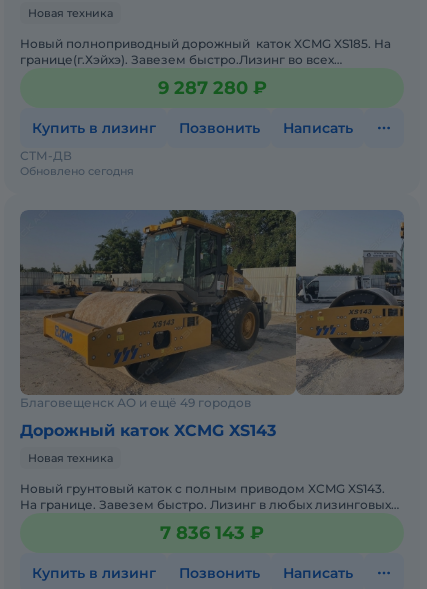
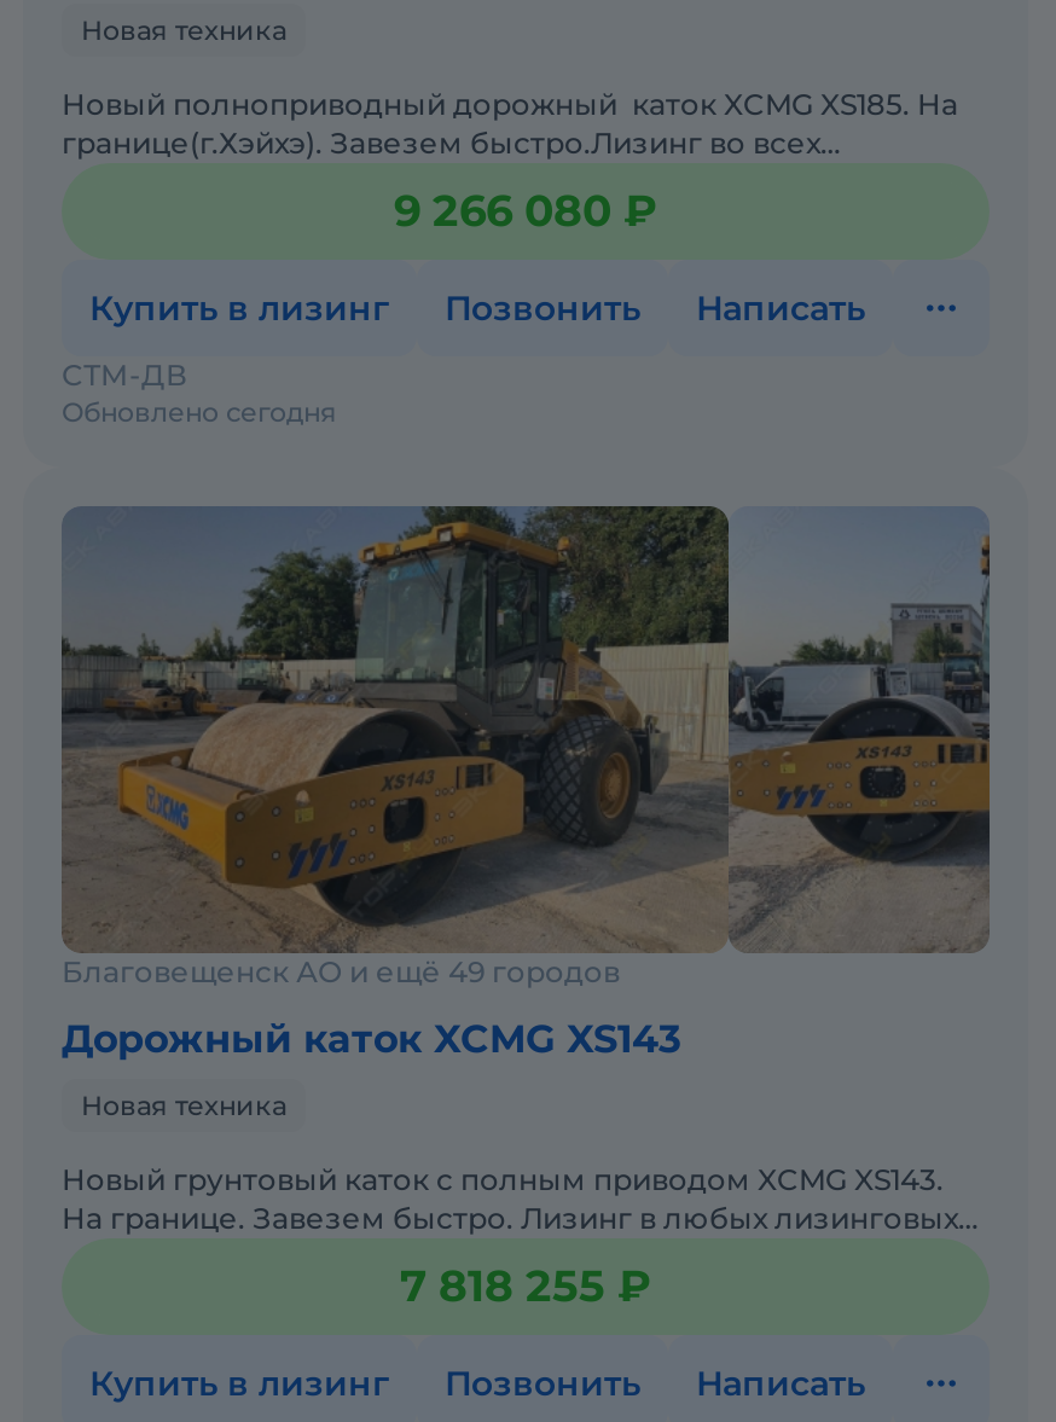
[157,77,266,99] 9 287 280 ₽ -> [394,185,657,238] 9 266 080 ₽
[160,522,264,544] 7 836 143 ₽ -> [400,1260,651,1313] 7 818 255 ₽

